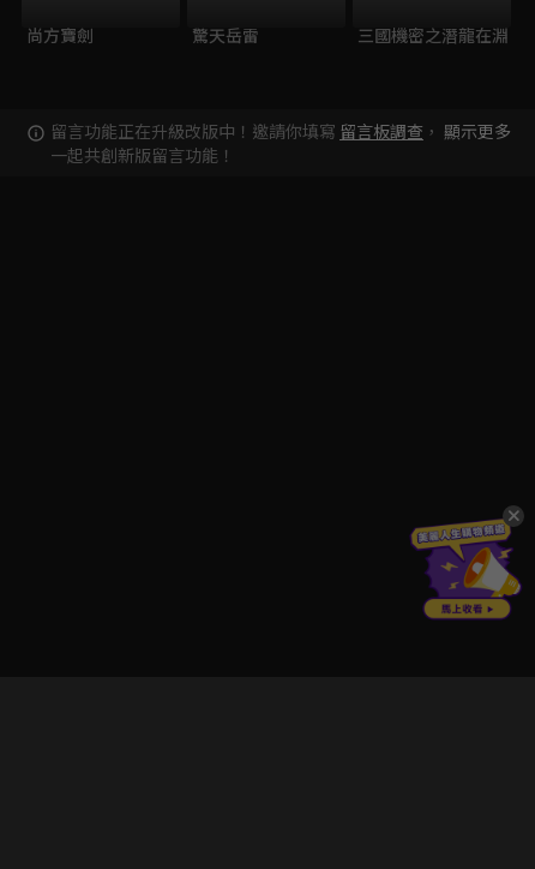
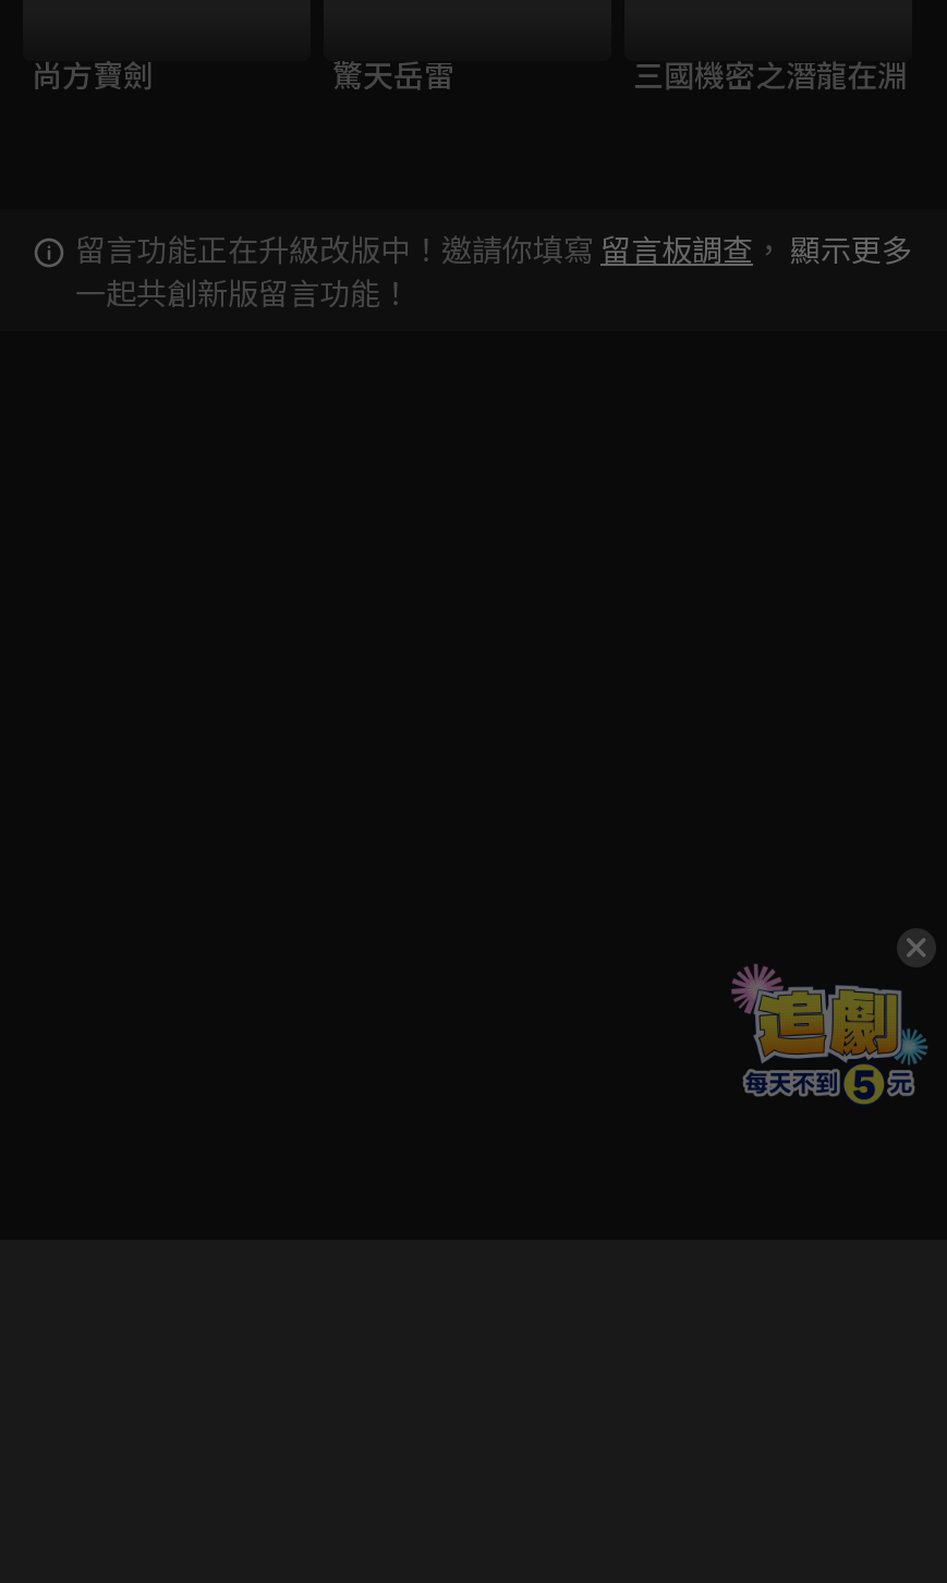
[409,517,523,621] [image] -> [729,952,932,1135] [image]

